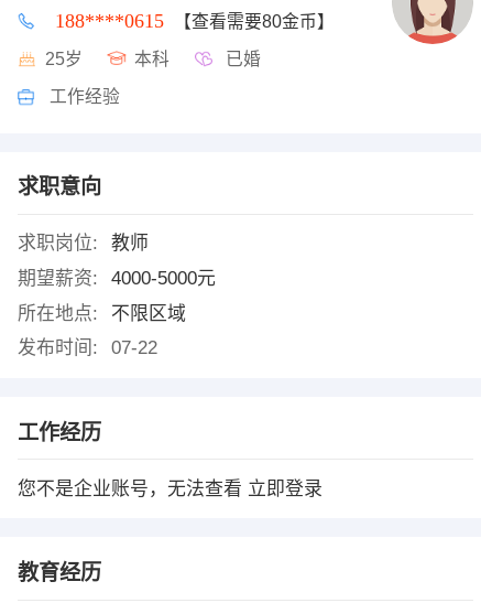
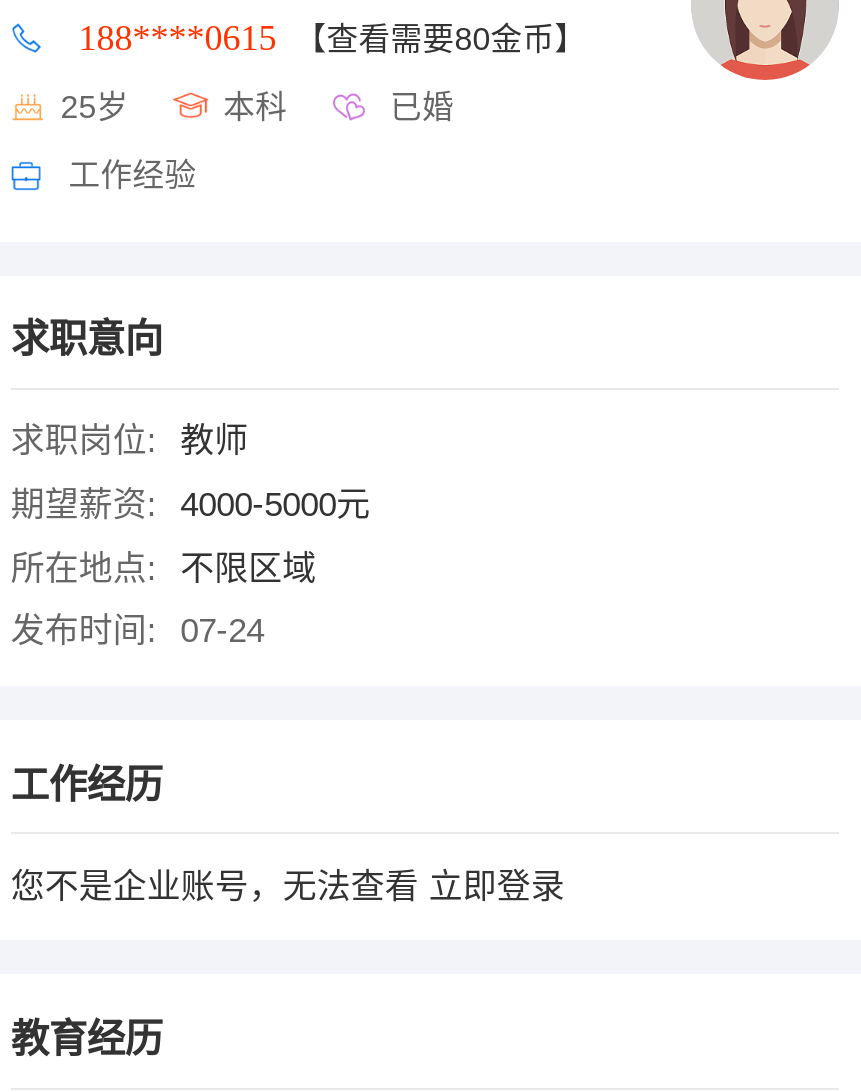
[18,338,157,359] 发布时间: 07-22 -> [11,613,264,651] 发布时间: 07-24

